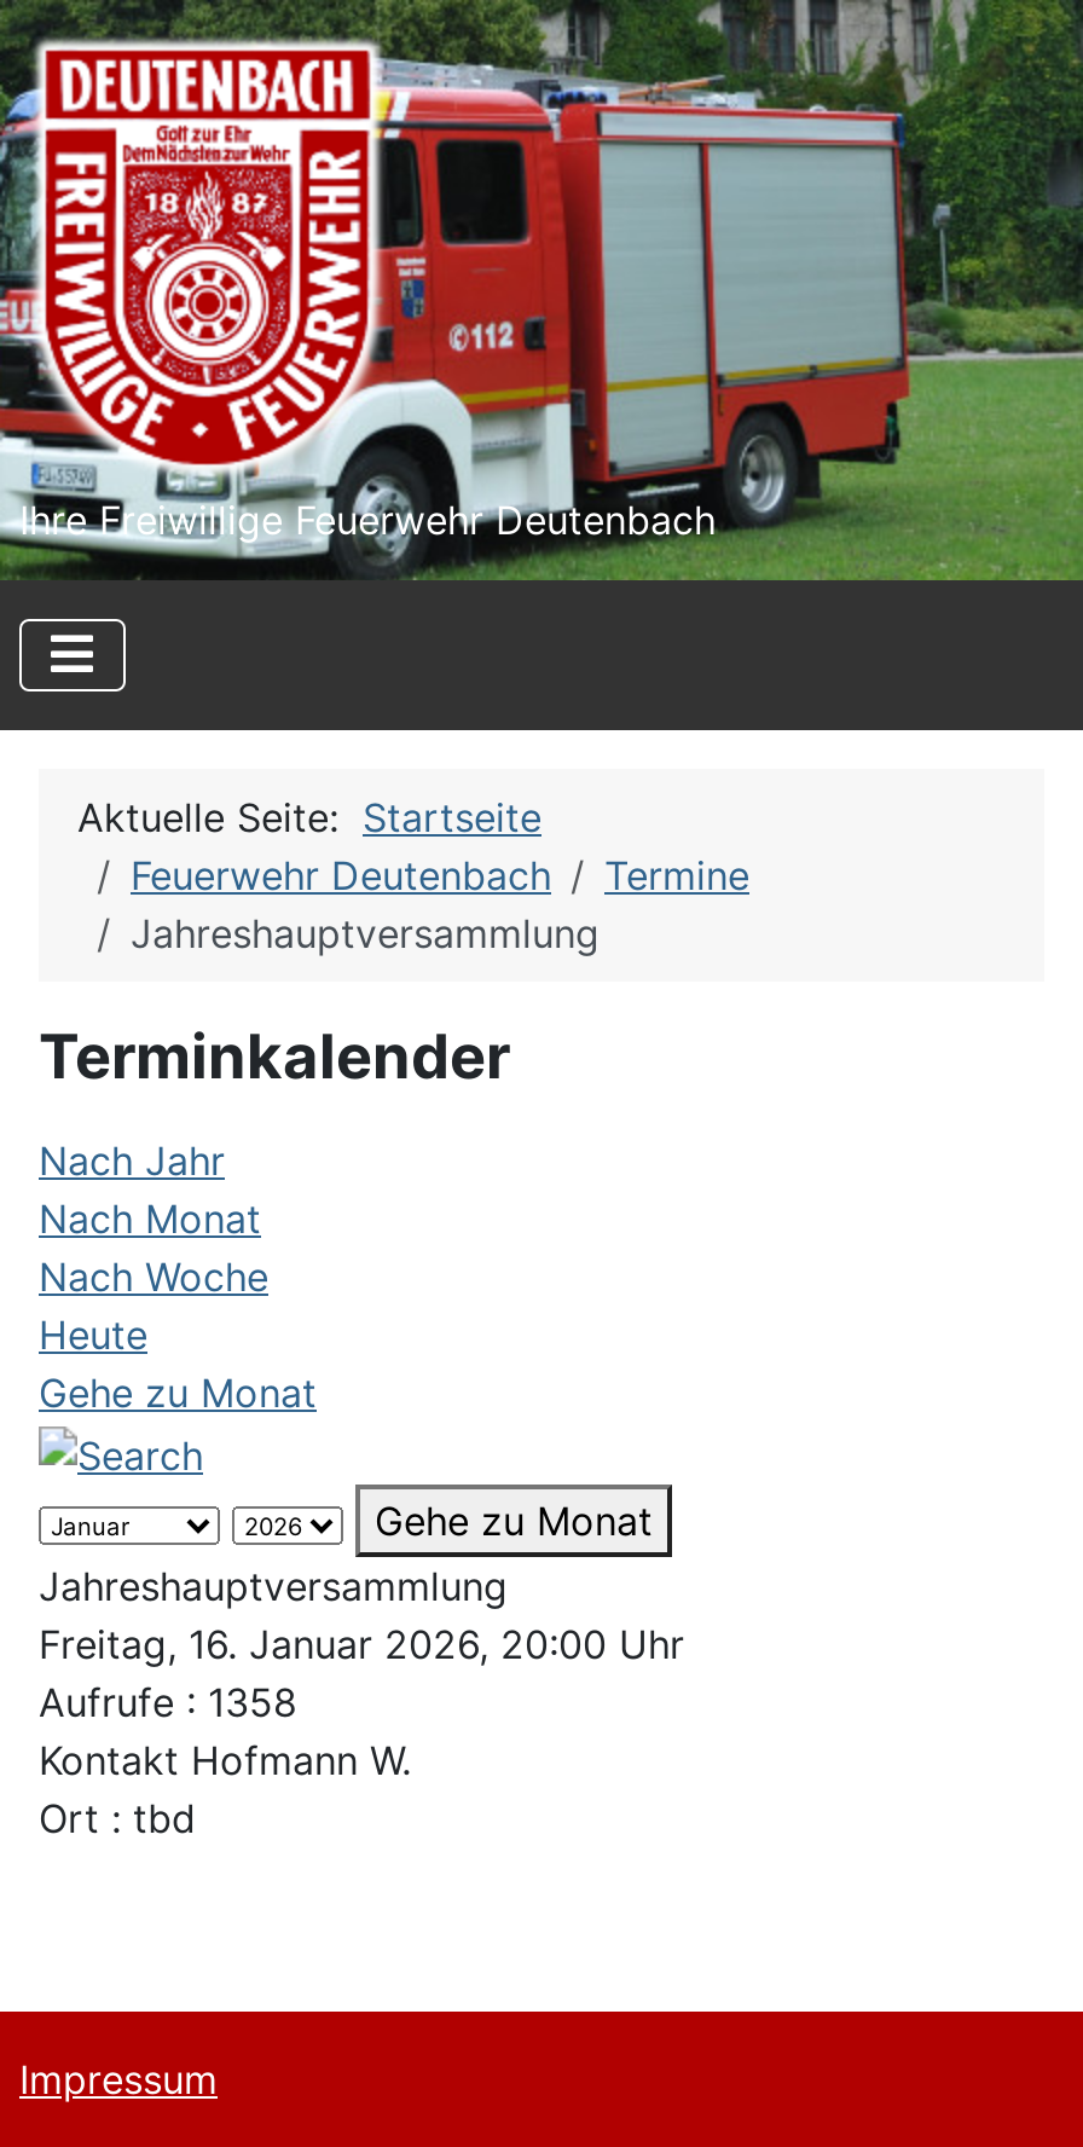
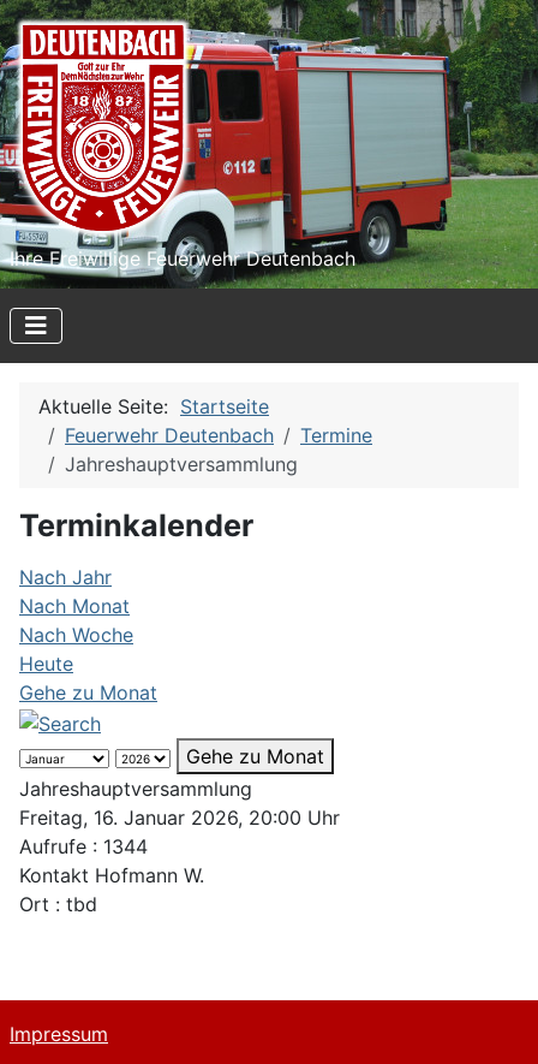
[39,1677,297,1725] Aufrufe: 1358 -> [19,834,148,858] Aufrufe: 1344

